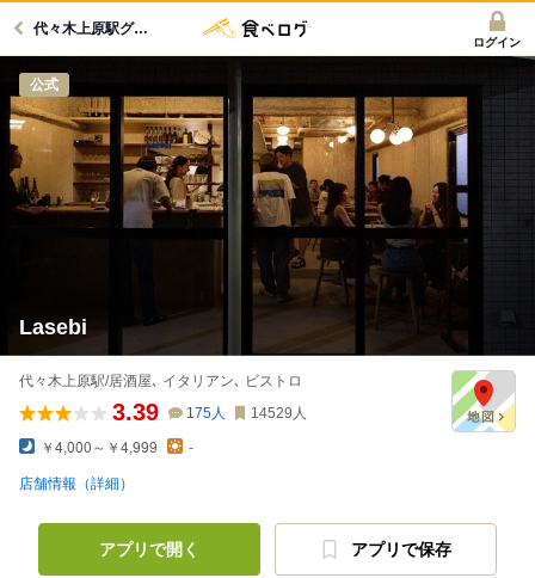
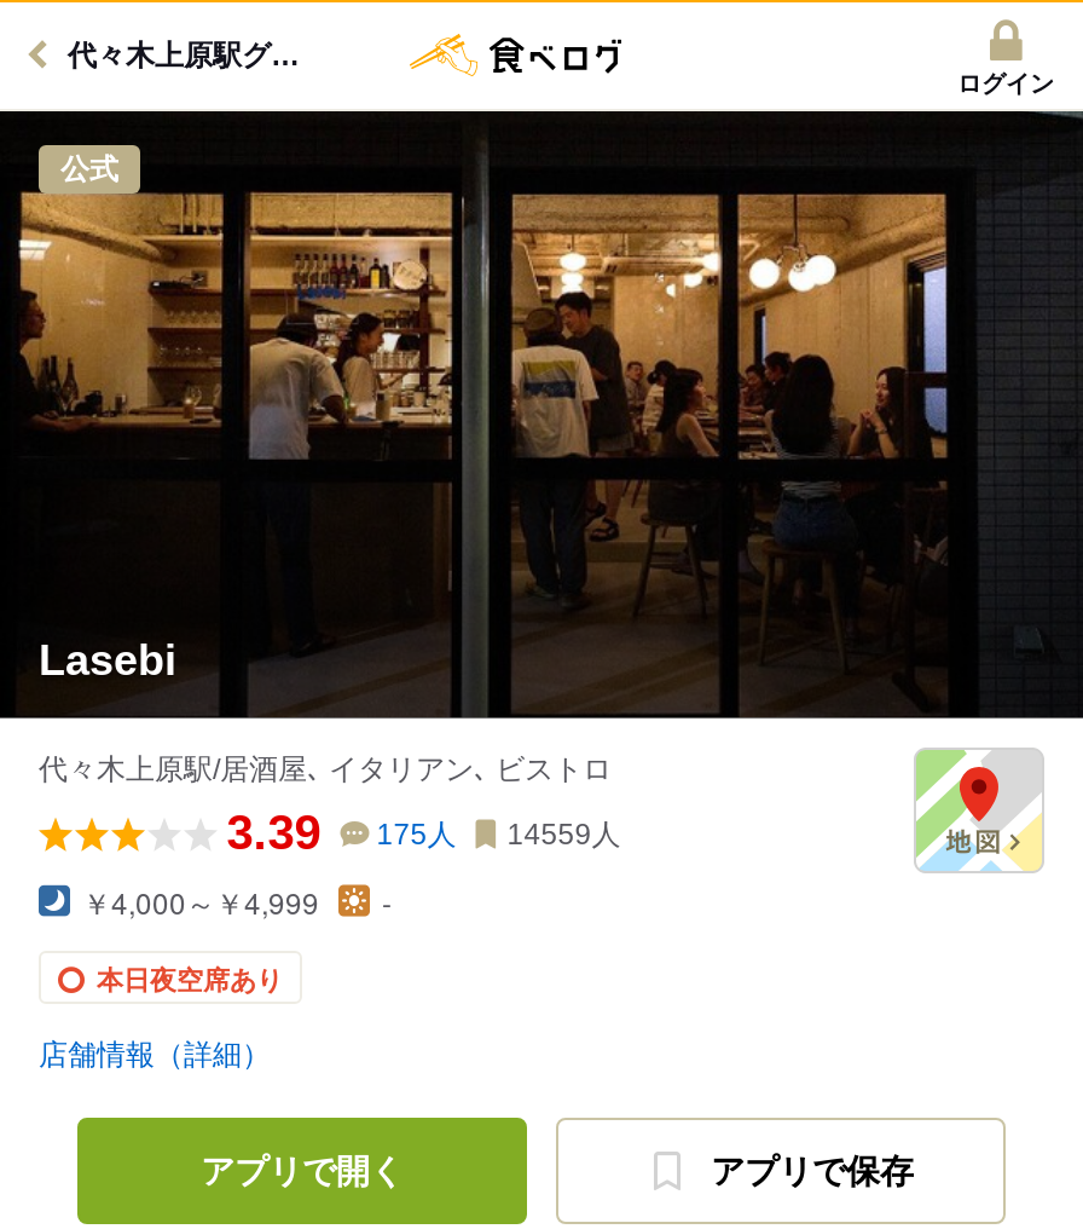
[112,399,307,425] 3.39 175人 14529人 -> [227,805,621,859] 3.39 175人 14559人
none -> [97,965,283,994] 本日夜空席あり

